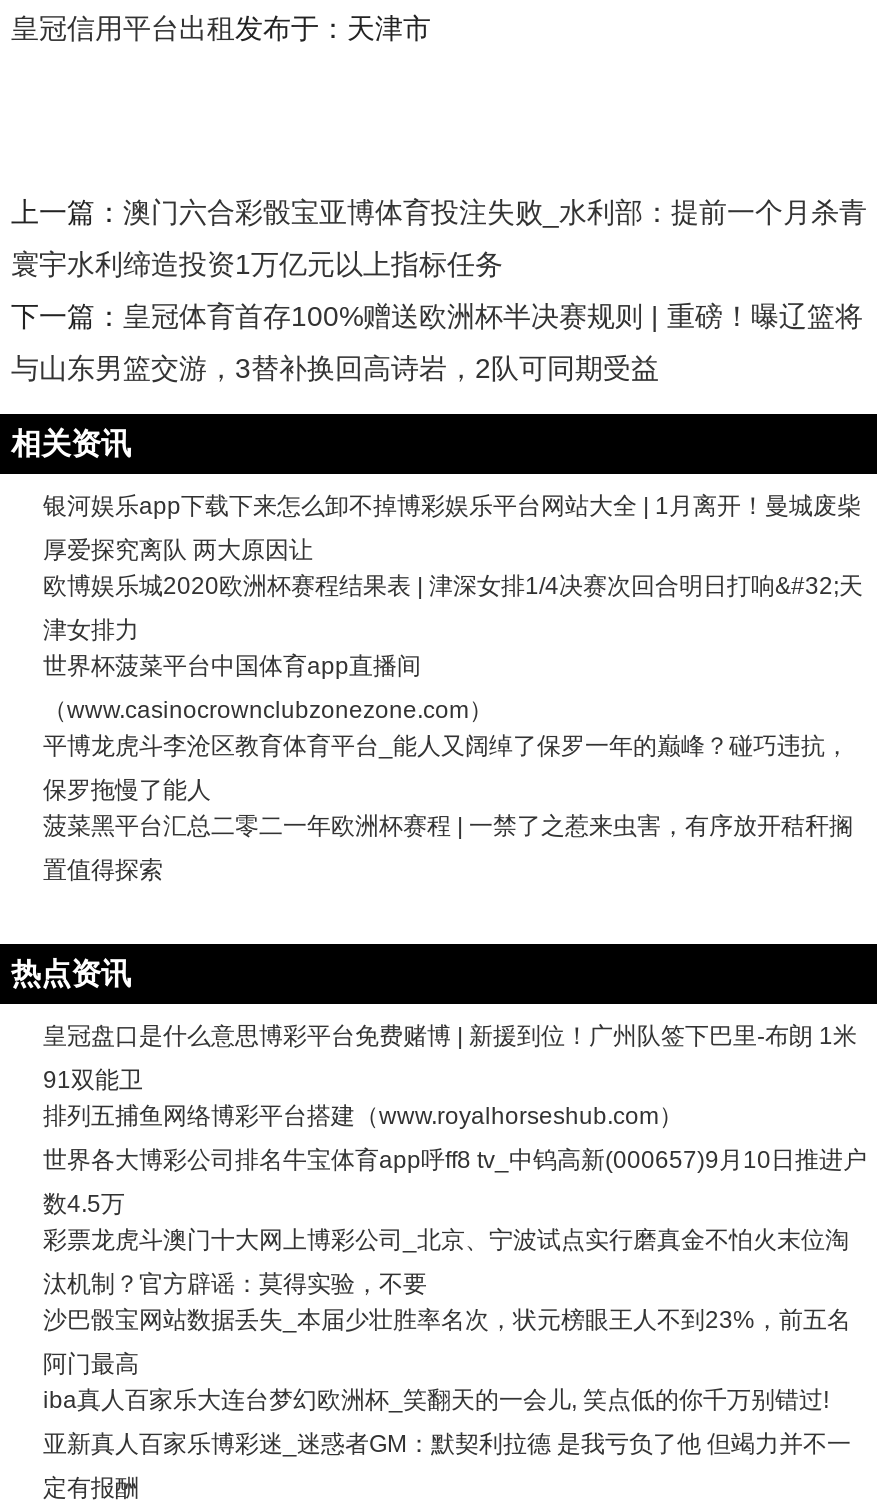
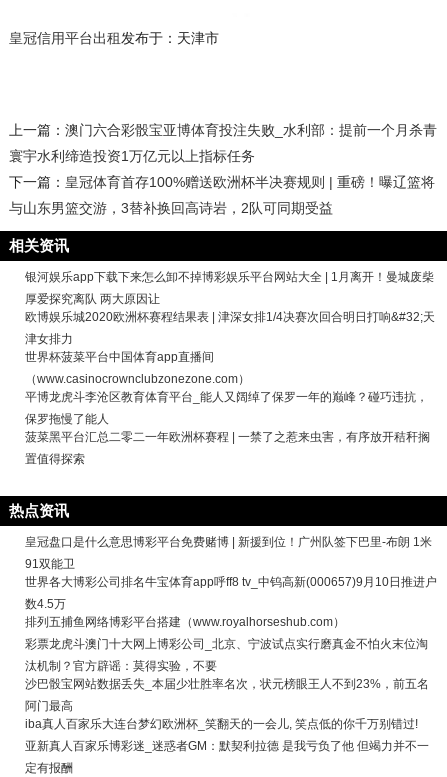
moved [43,1101,683,1129] -> [25,615,345,629]: 排列五捕鱼网络博彩平台搭建（www.royalhorseshub.com）
moved [43,1145,867,1217] -> [25,575,437,611]: 世界各大博彩公司排名牛宝体育app呼ff8 tv_中钨高新(000657)9月10日推进户 | 数4.5万

